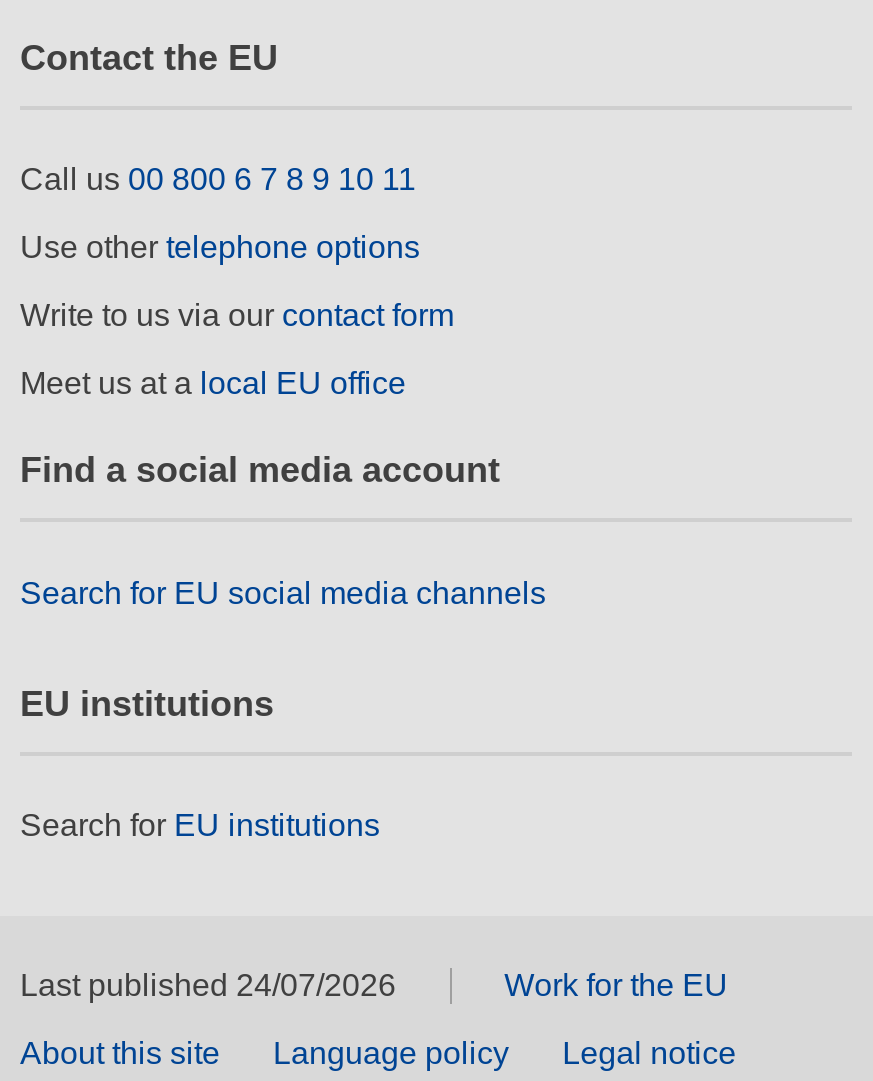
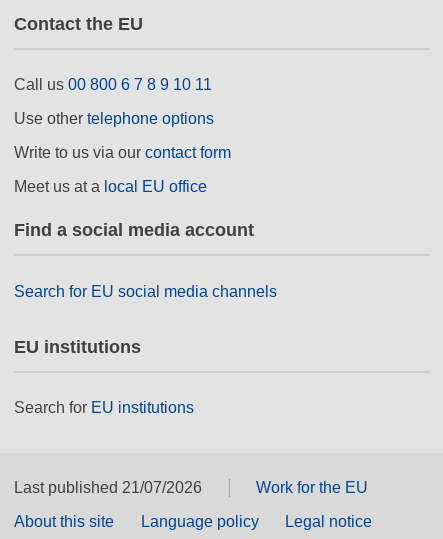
[20,969,396,1003] Last published 24/07/2026 -> [14,479,202,496] Last published 21/07/2026

